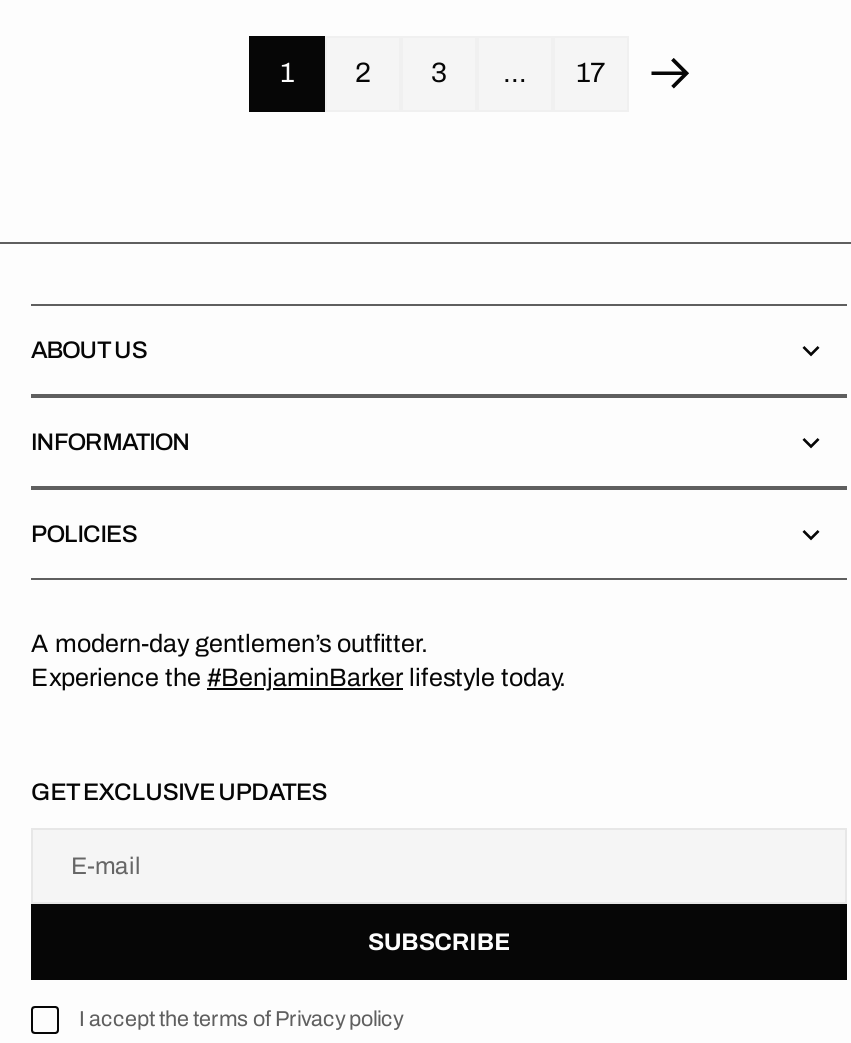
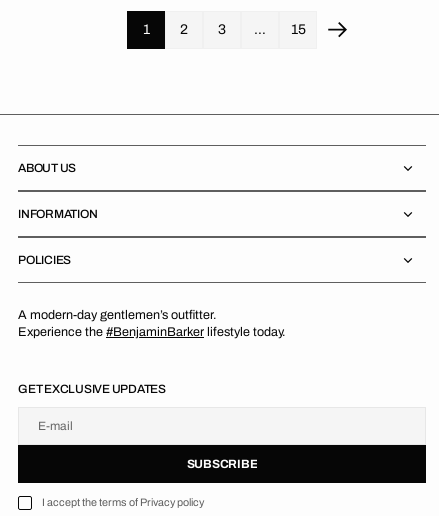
[576,59,606,89] 17 -> [290,22,305,37] 15

